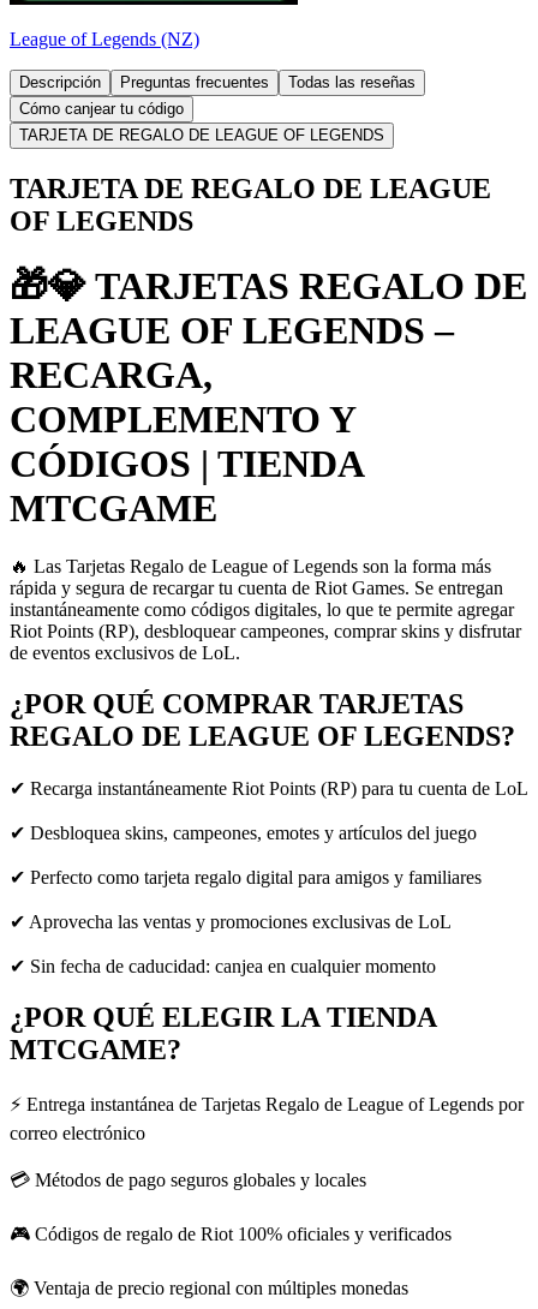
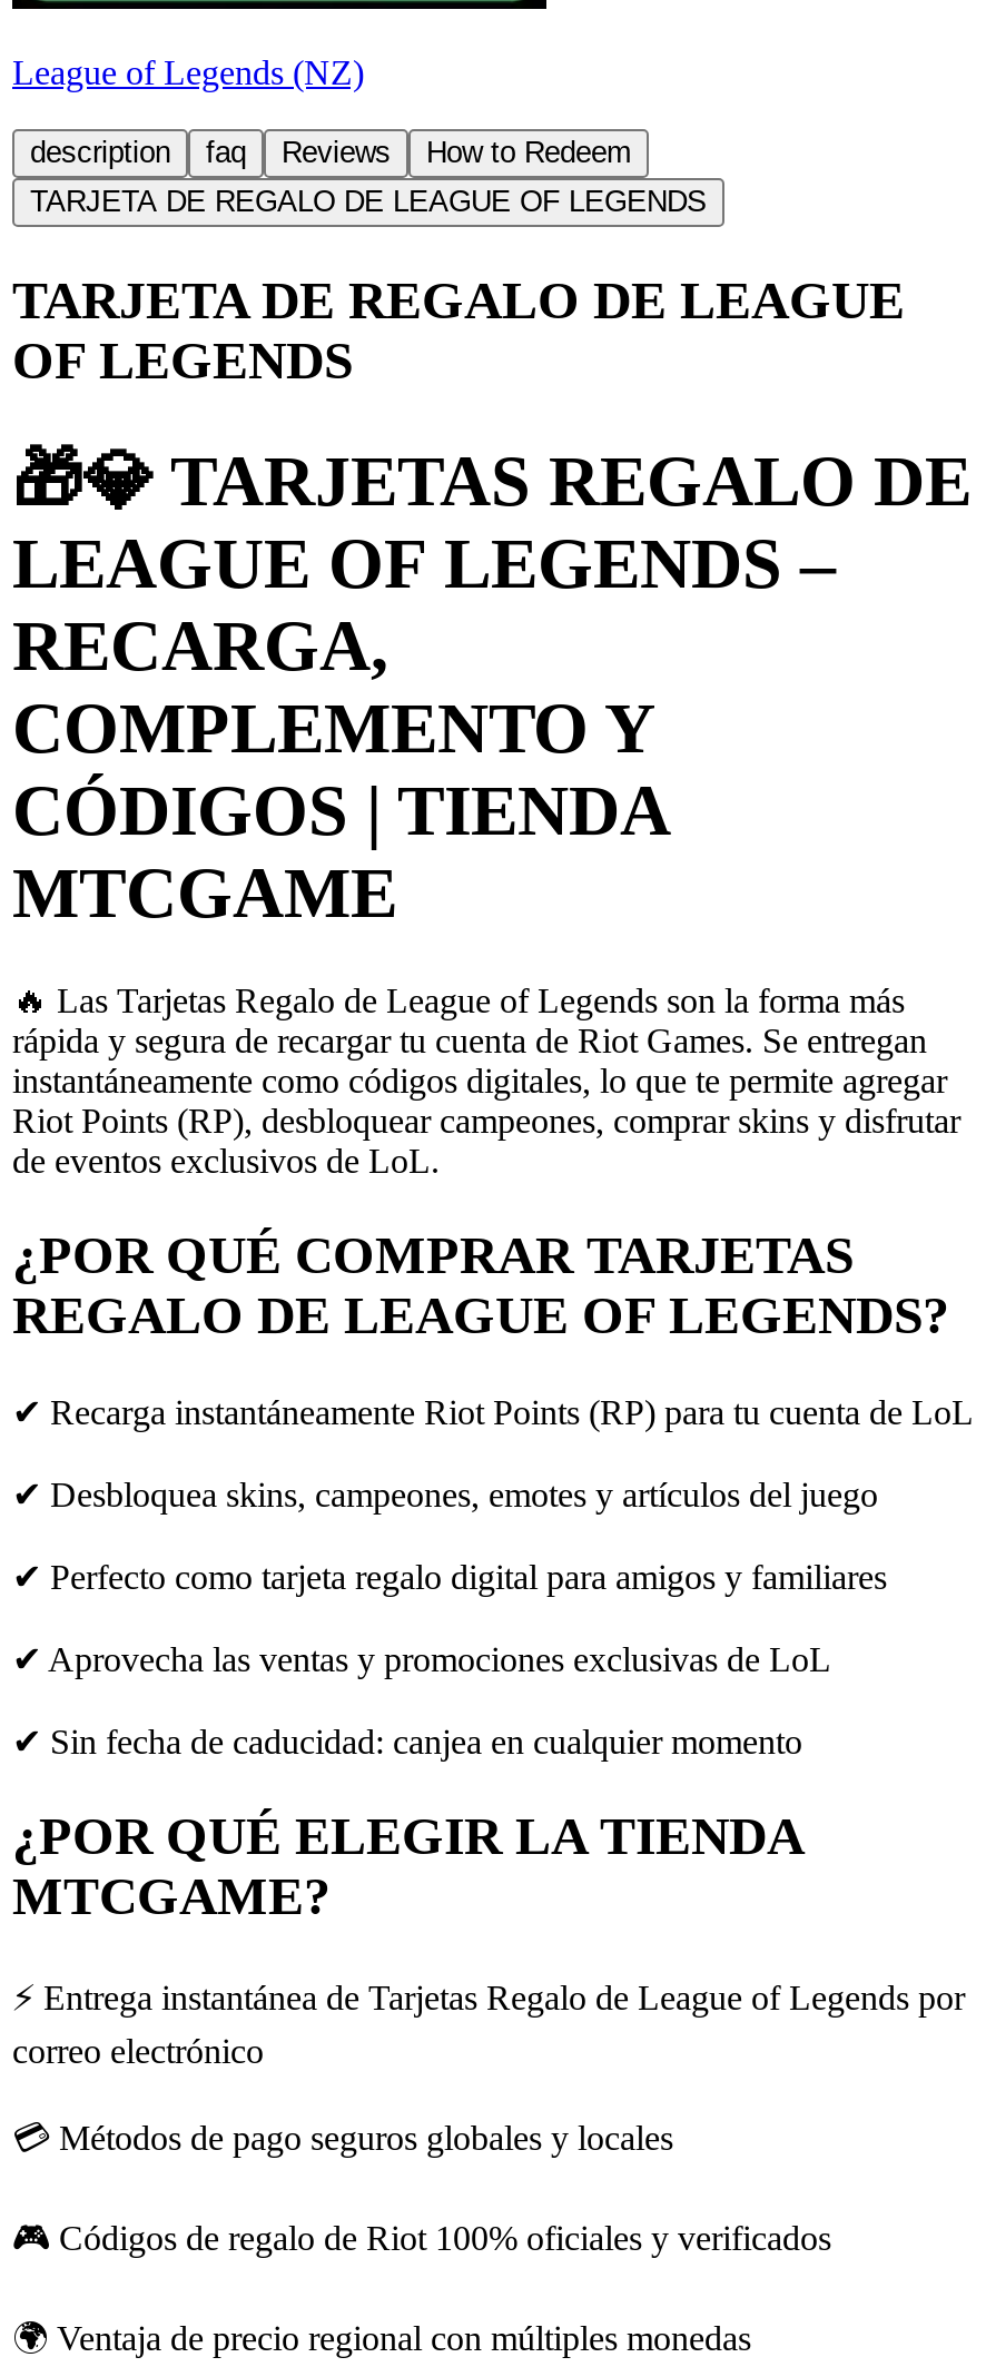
[19,73,416,118] Descripción | Preguntas frecuentes | Todas las reseñas | Cómo canjear tu código -> [30,136,631,170] description | faq | Reviews | How to Redeem

